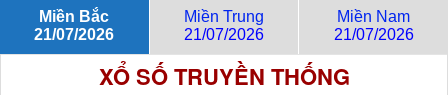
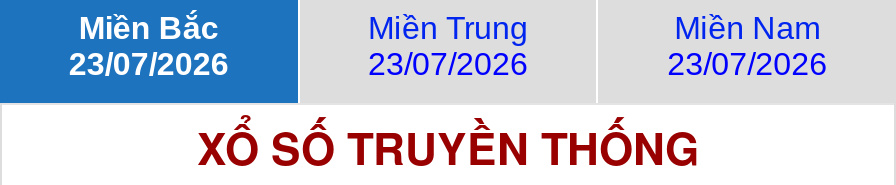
[34,26,114,43] 21/07/2026 -> [69,47,229,81] 23/07/2026
[184,26,264,43] 21/07/2026 -> [368,47,528,81] 23/07/2026
[334,26,414,43] 21/07/2026 -> [667,47,827,81] 23/07/2026

